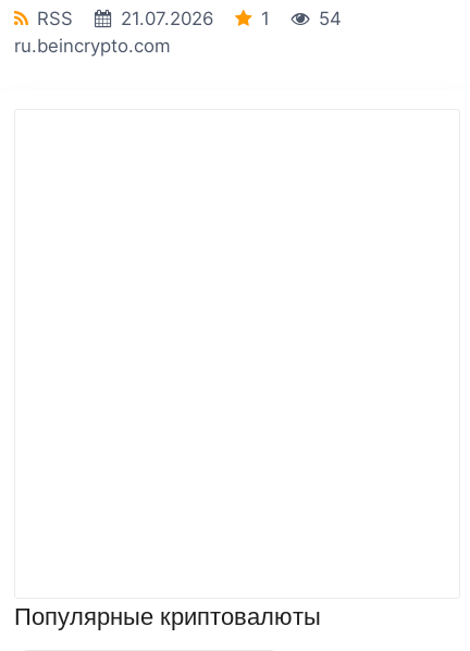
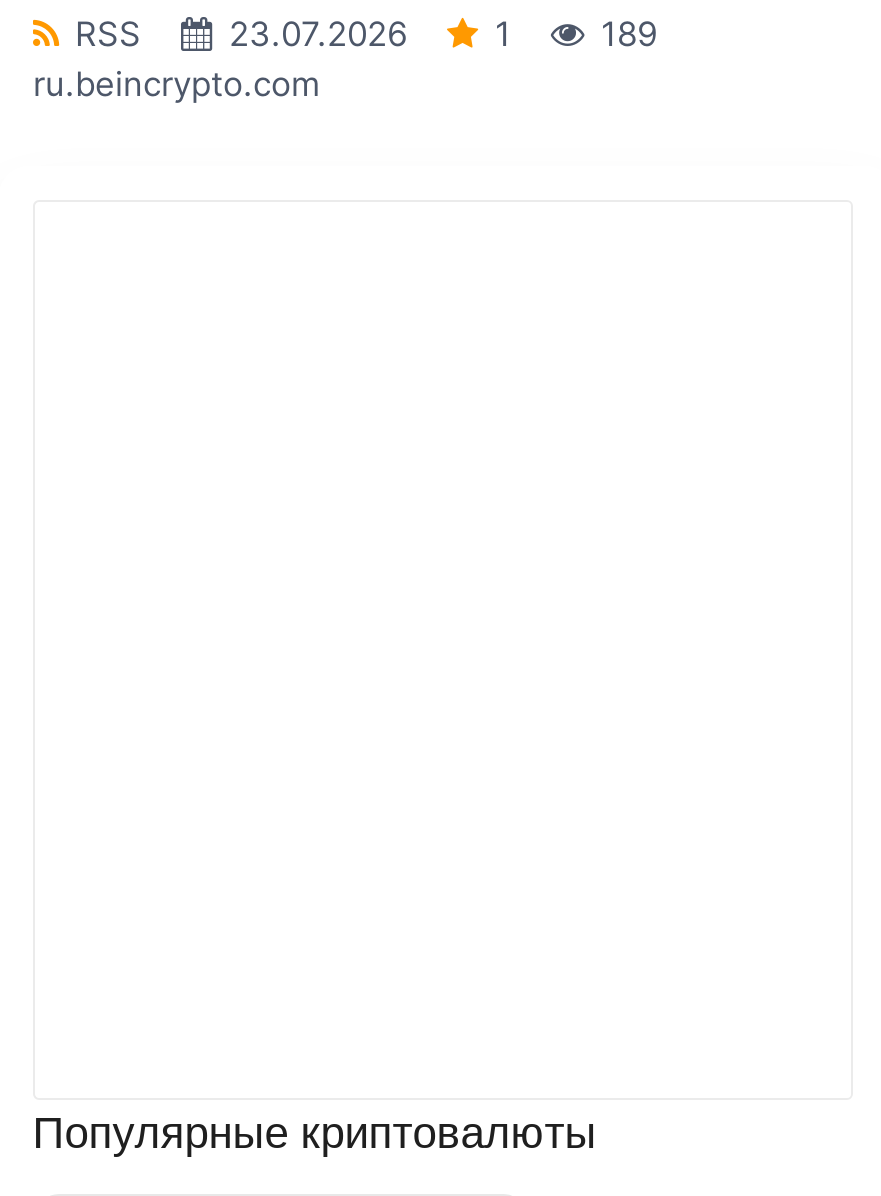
[115,8,213,30] 21.07.2026 -> [219,15,407,55] 23.07.2026
[313,8,342,30] 54 -> [591,15,657,55] 189

